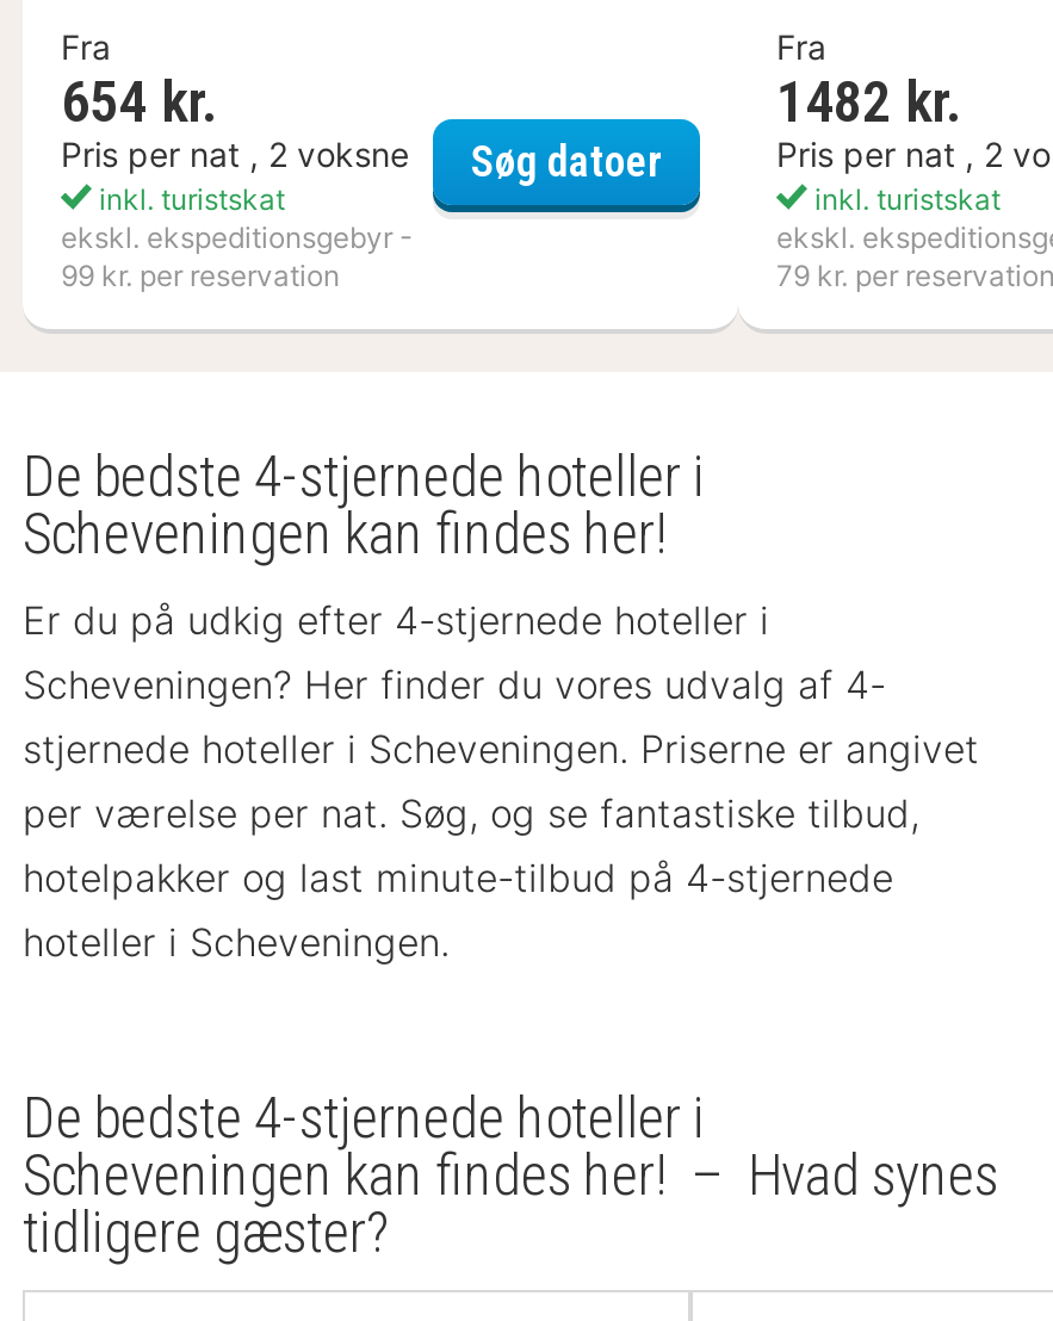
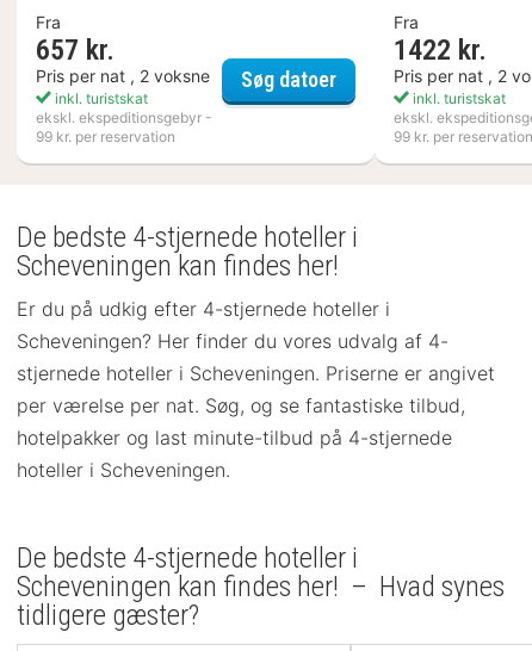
[61,70,218,136] 654 kr. -> [36,34,115,67] 657 kr.
[776,70,962,136] 1482 kr. -> [394,34,487,67] 1422 kr.
[776,258,1053,294] 79 kr. per reservation -> [394,128,532,146] 99 kr. per reservation

